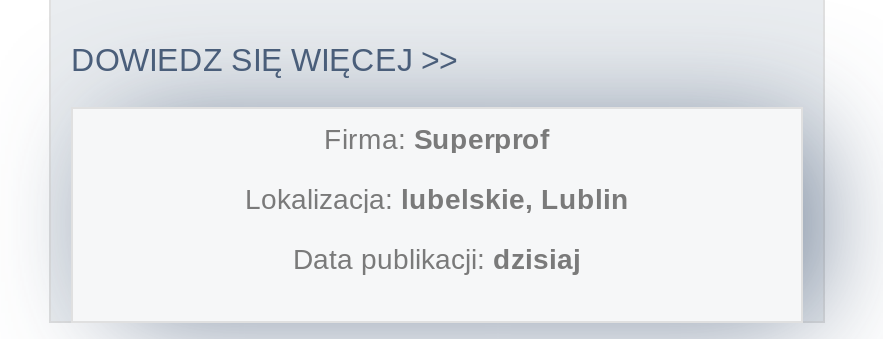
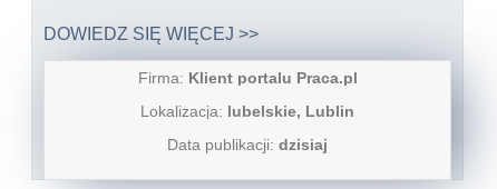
[324,122,550,154] Firma: Superprof -> [138,68,357,86] Firma: Klient portalu Praca.pl

